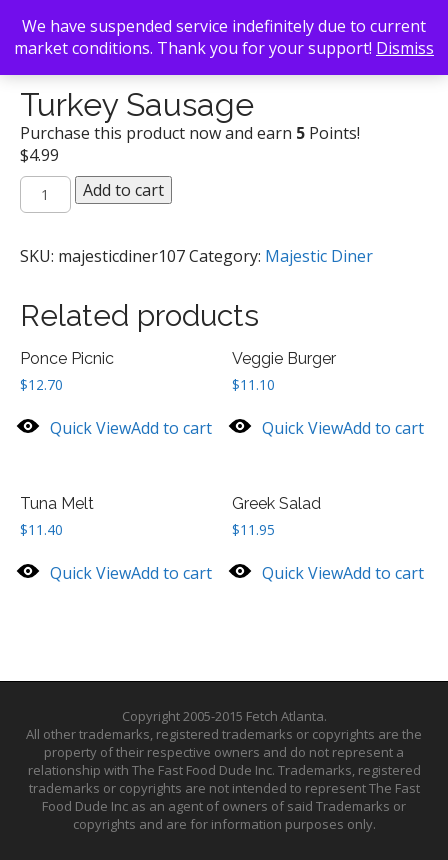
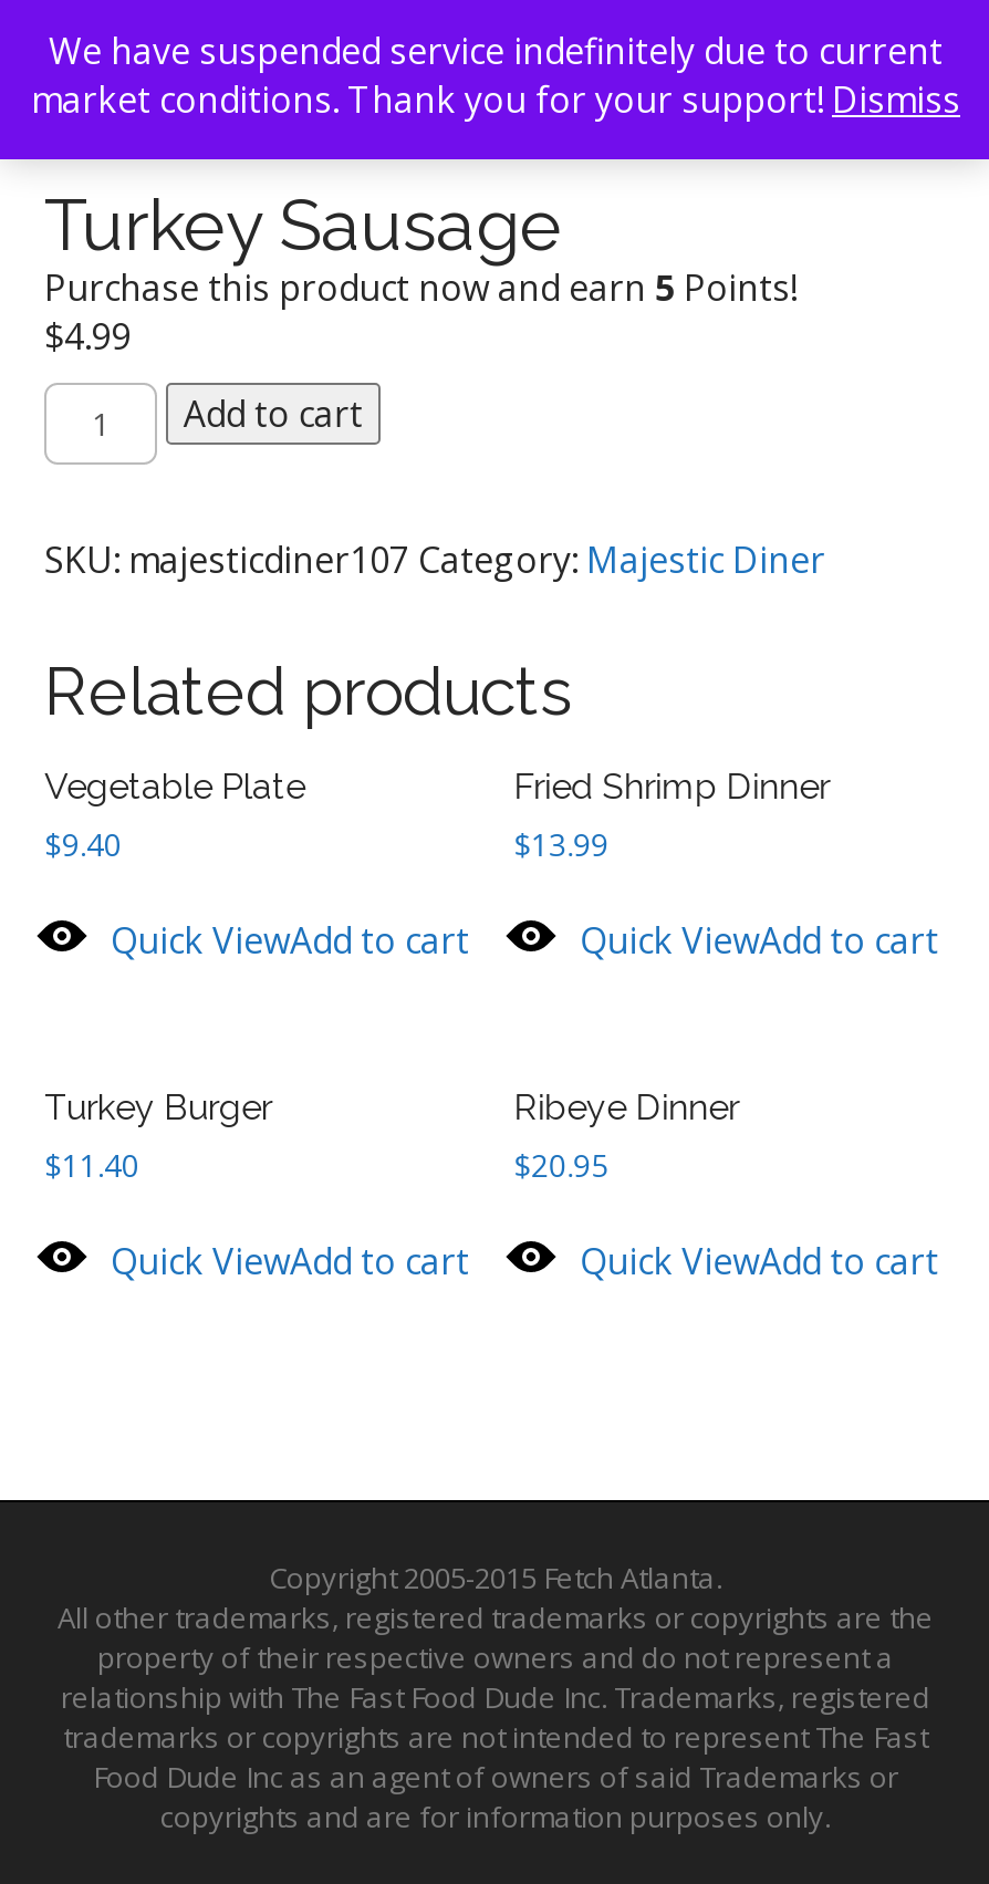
[20,349,114,394] Ponce Picnic | $12.70 -> [44,766,305,865] Vegetable Plate | $9.40
[232,349,336,394] Veggie Burger | $11.10 -> [514,766,830,865] Fried Shrimp Dinner | $13.99
[20,494,94,513] Tuna Melt -> [44,1086,272,1128] Turkey Burger
[232,494,321,539] Greek Salad | $11.95 -> [514,1086,739,1185] Ribeye Dinner | $20.95

